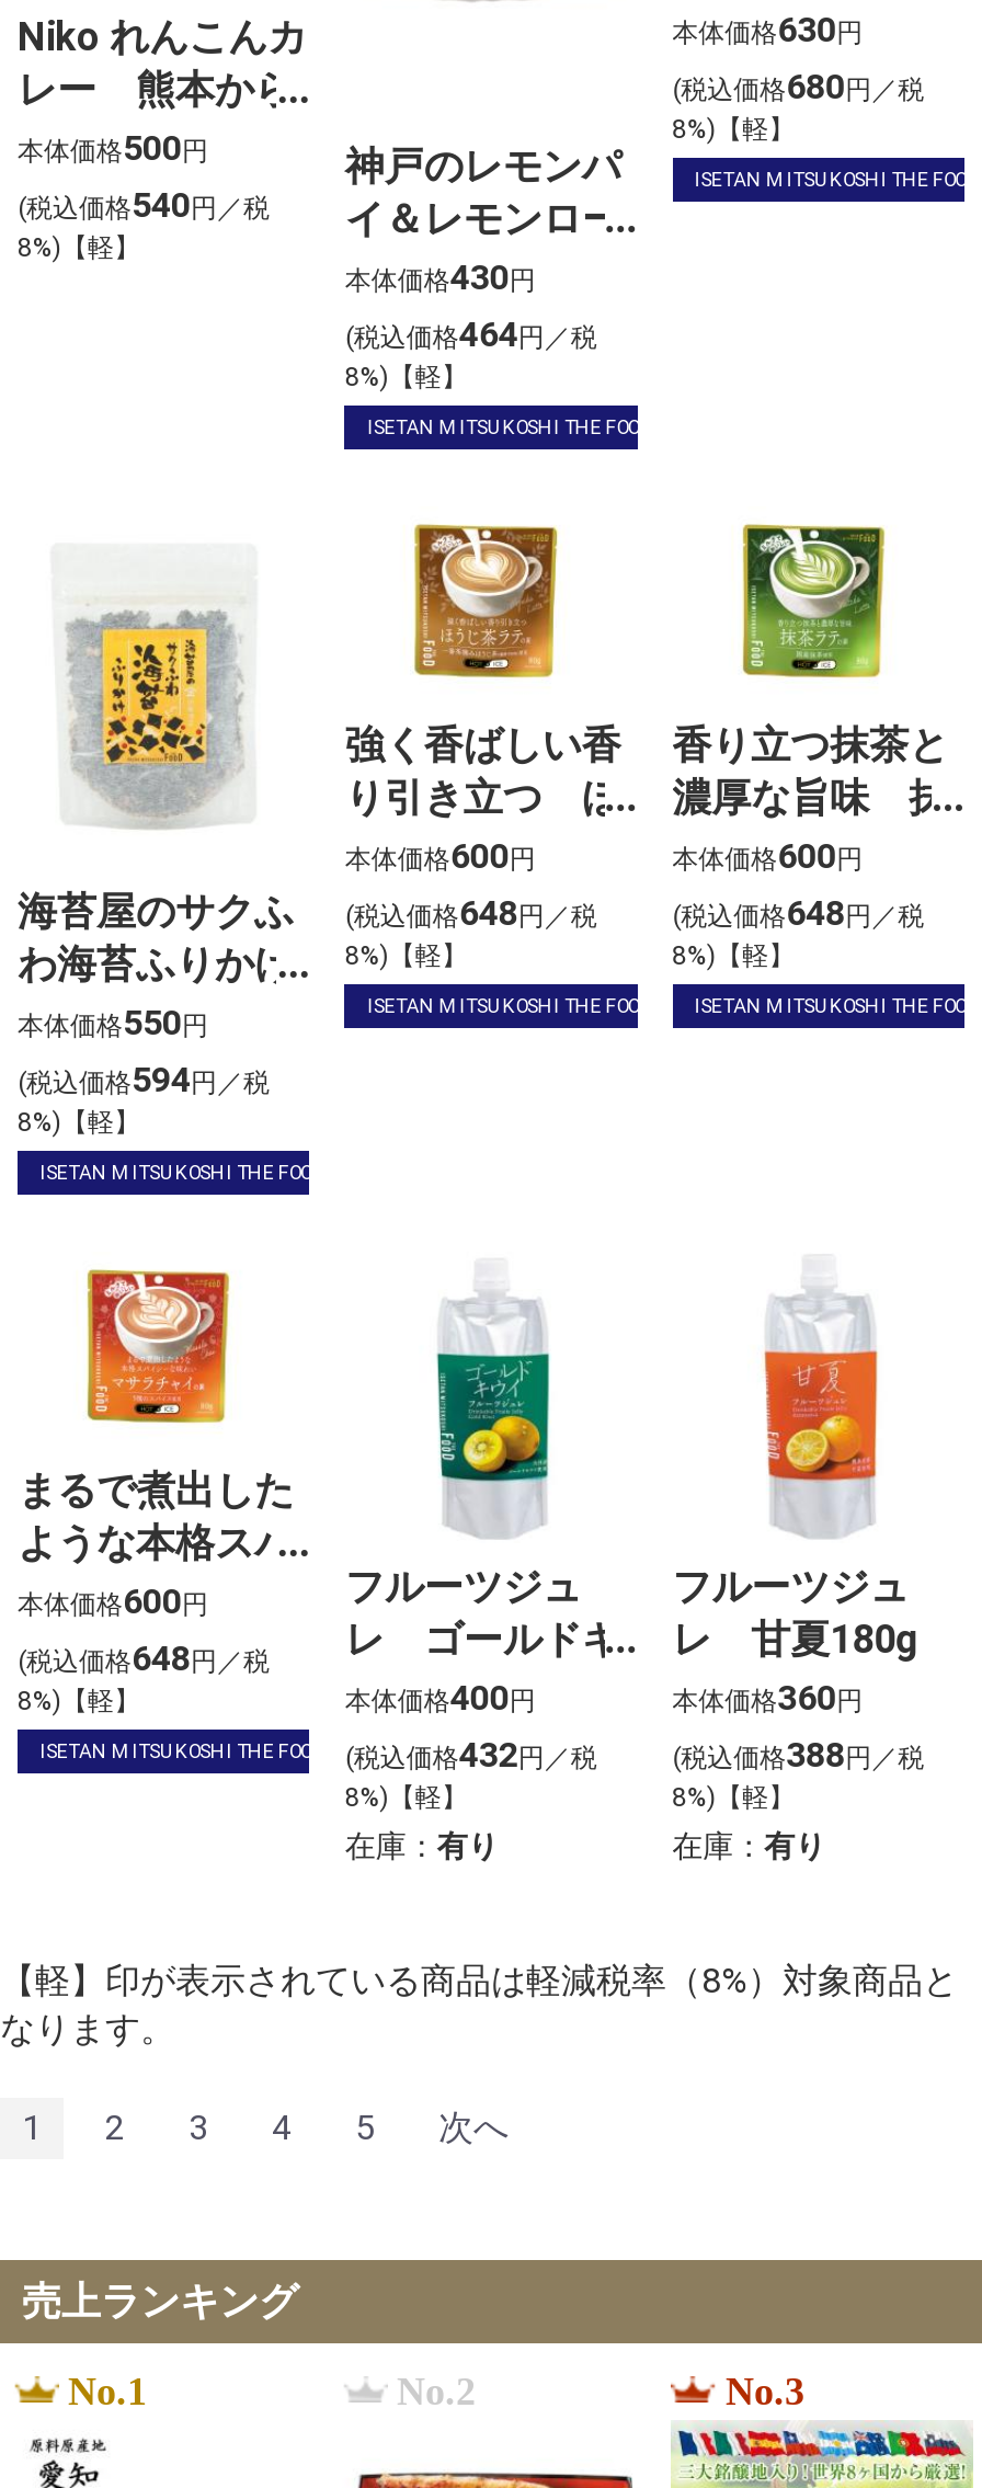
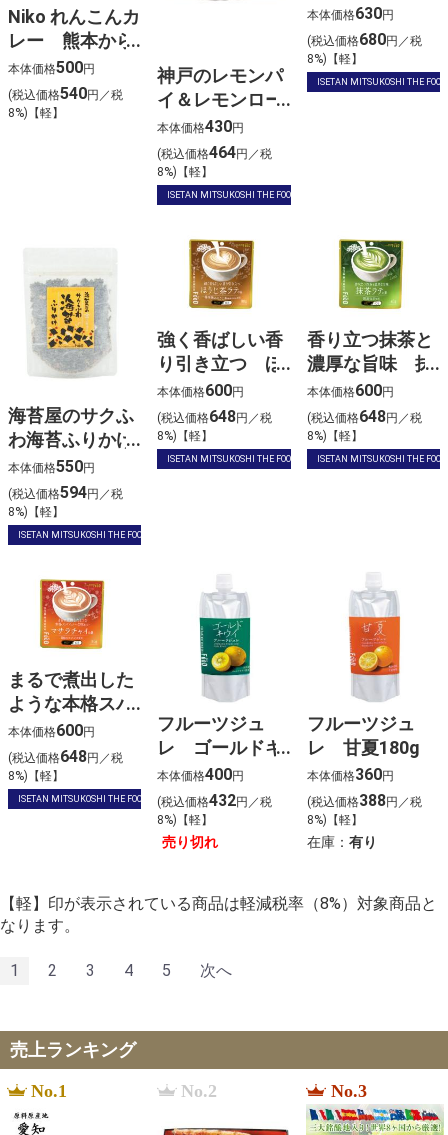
[345,1829,498,1864] 在庫：有り -> [162,834,218,850] 売り切れ

